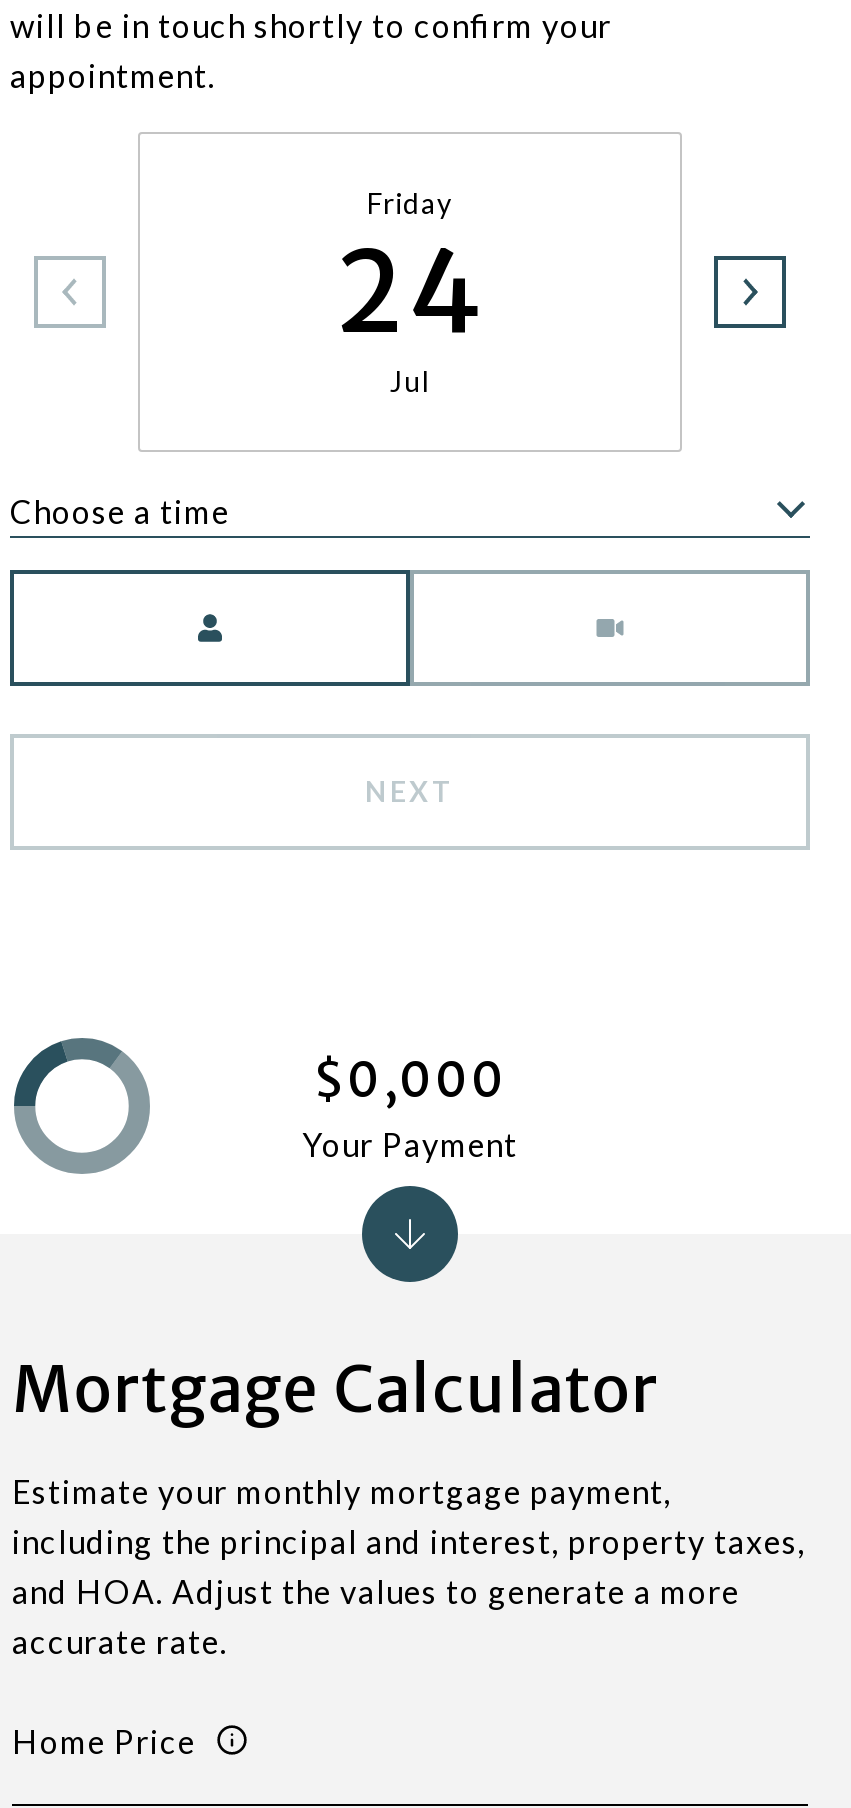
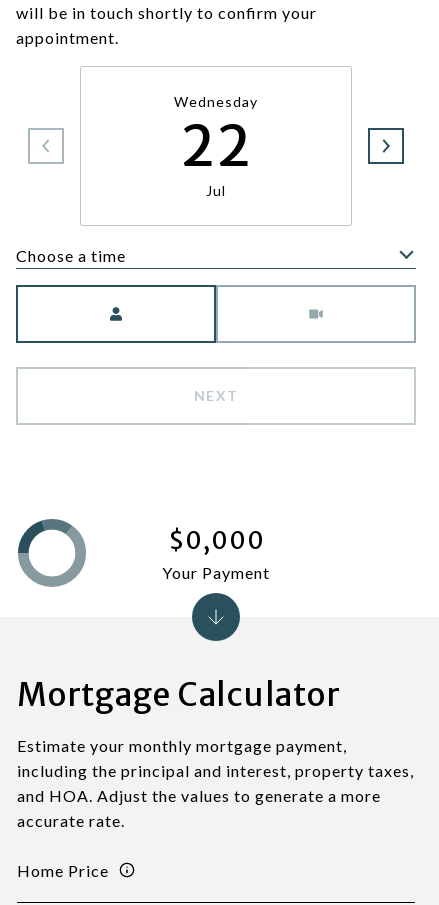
[335,186,485,362] Friday | 24 -> [174,93,258,181] Wednesday | 22

